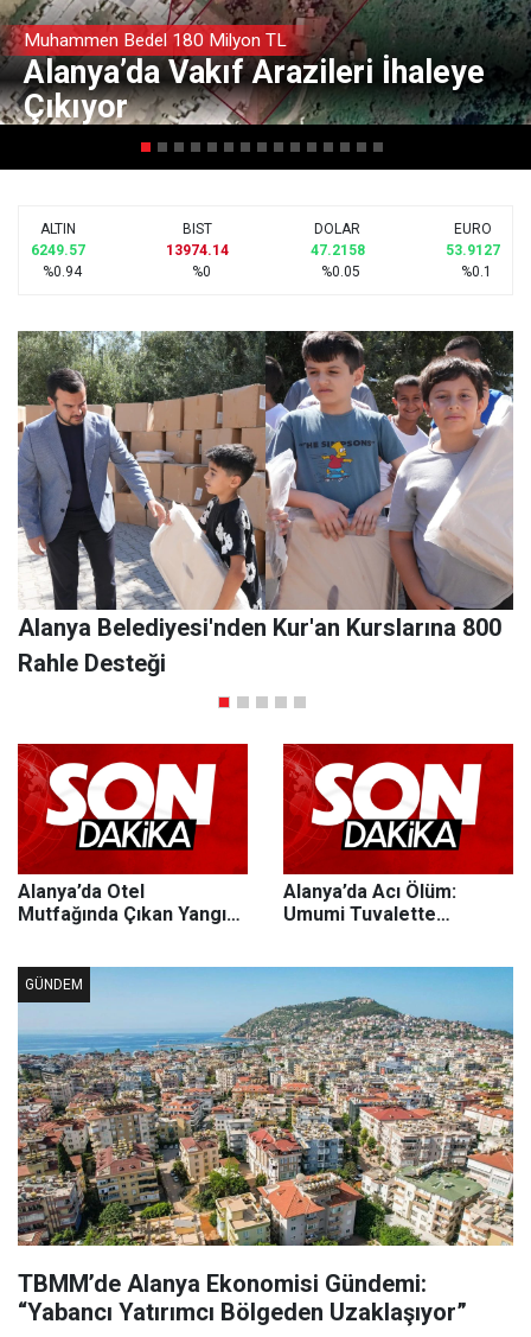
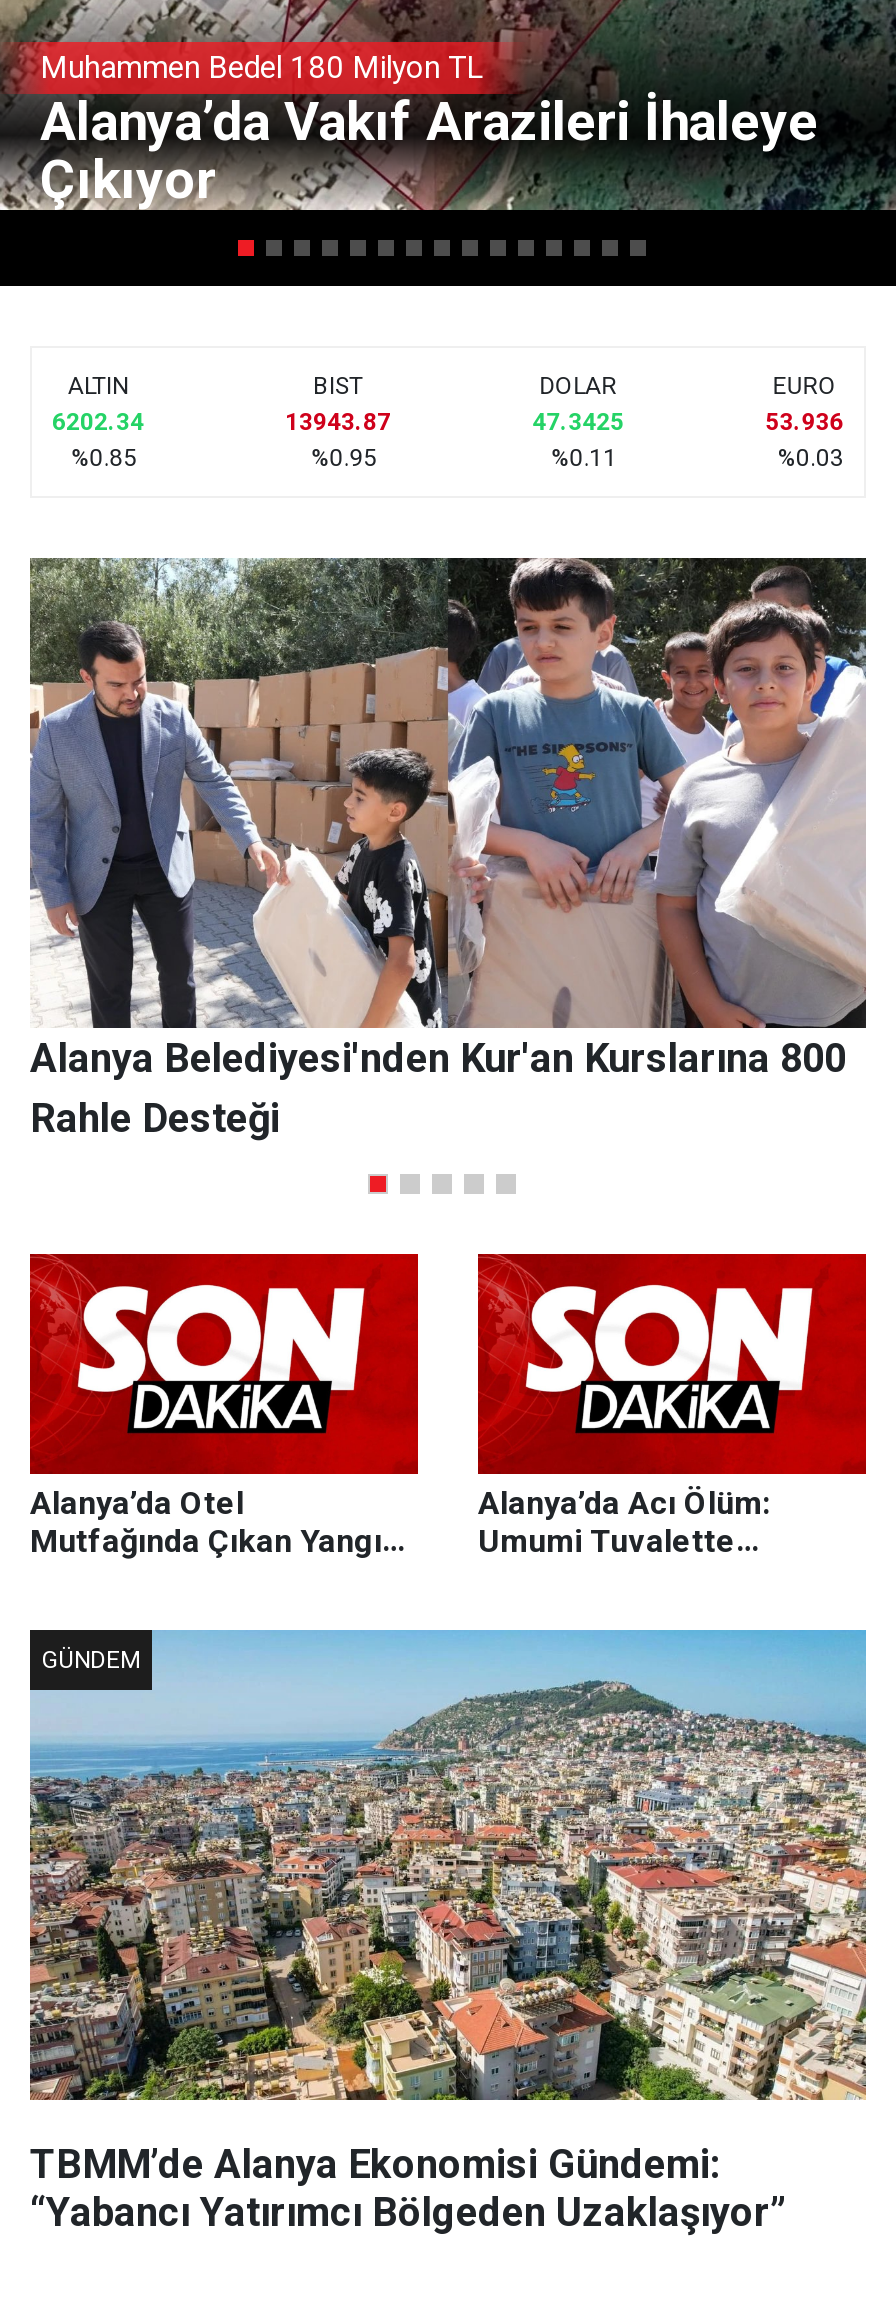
[31,242,85,259] 6249.57 -> [52,409,144,437] 6202.34
[166,242,229,259] 13974.14 -> [285,409,391,437] 13943.87
[310,242,365,259] 47.2158 -> [532,409,624,437] 47.3425
[446,242,500,259] 53.9127 -> [766,409,844,437] 53.936
[42,264,81,280] %0.94 -> [71,445,137,473] %0.85
[192,264,211,280] %0 -> [311,445,377,473] %0.95
[322,264,361,280] %0.05 -> [552,445,618,473] %0.11
[461,264,492,280] %0.1 -> [778,445,844,473] %0.03

